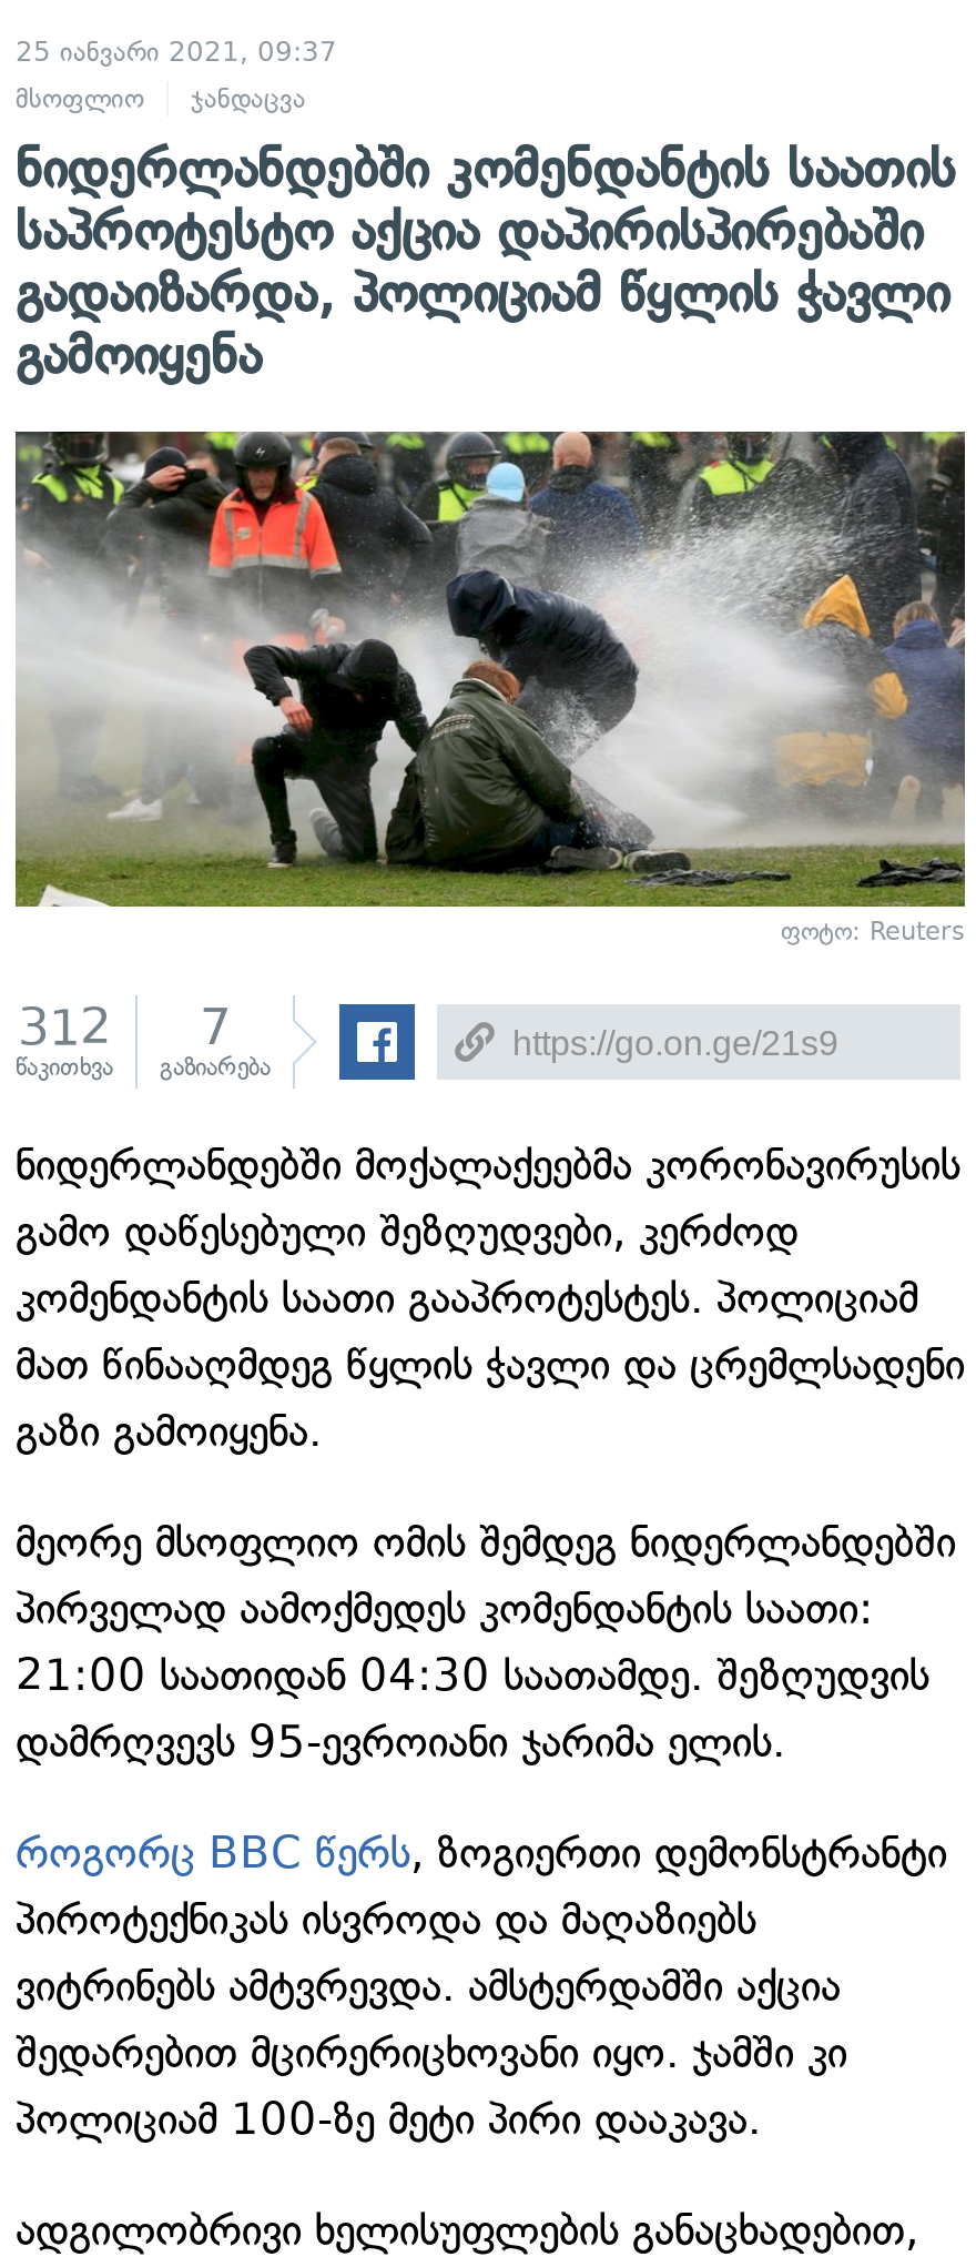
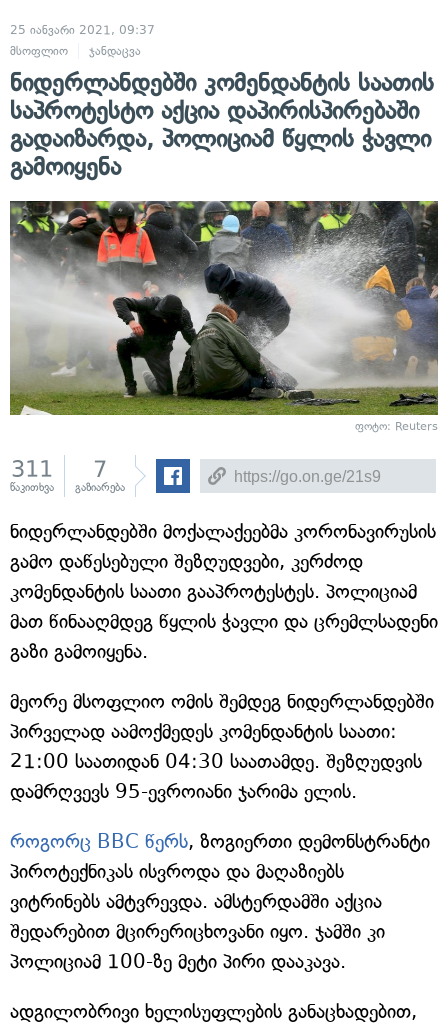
[18,998,231,1057] 312 7 -> [11,456,107,483] 311 7

